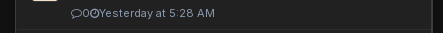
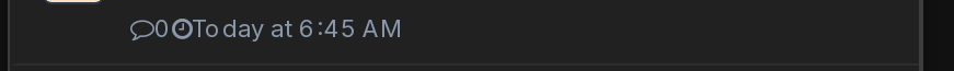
[99,6,215,20] Yesterday at 5:28 AM -> [192,13,402,44] Today at 6:45 AM

